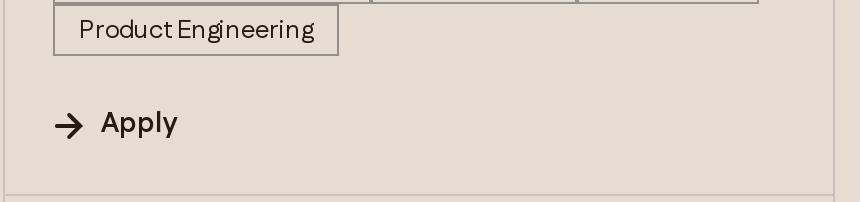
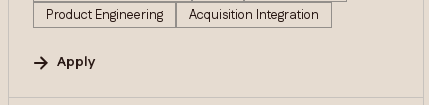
none -> [189,6,319,24] Acquisition Integration

